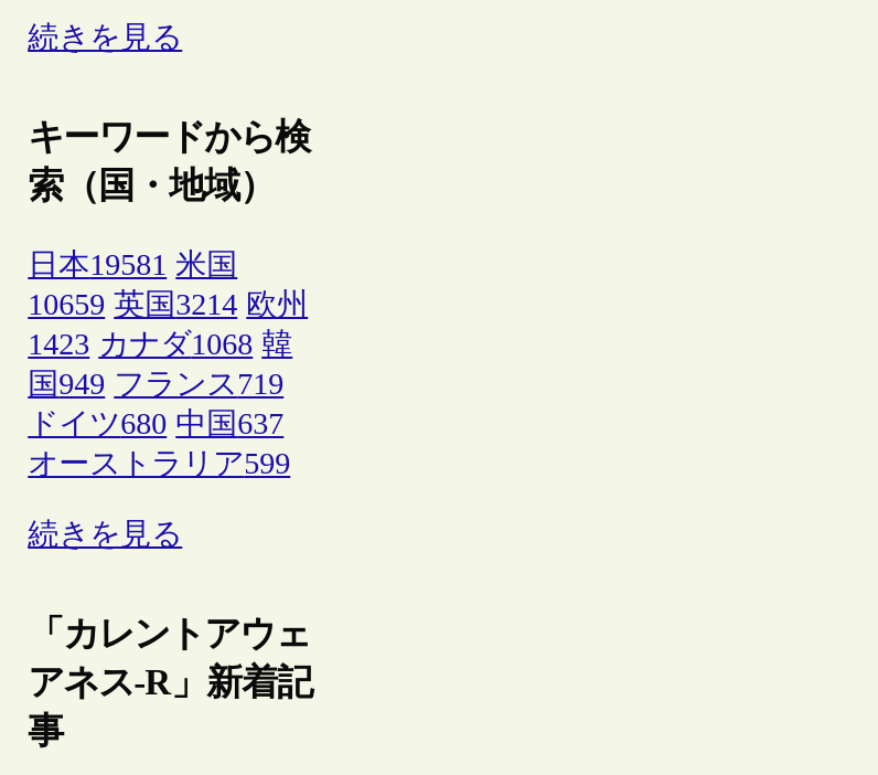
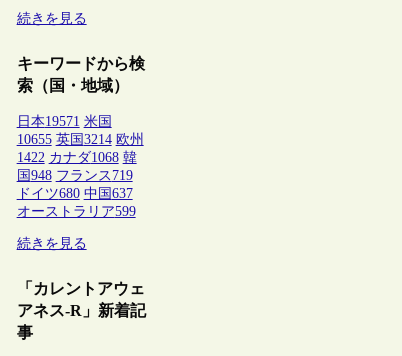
[28,249,237,282] 日本19581 米国 -> [17,114,112,129] 日本19571 米国
[28,289,308,322] 10659 英国3214 欧州 -> [17,132,144,147] 10655 英国3214 欧州
[28,328,293,361] 1423 カナダ1068 韓 -> [17,150,137,165] 1422 カナダ1068 韓
[28,368,284,401] 国949 フランス719 -> [17,168,133,183] 国948 フランス719

